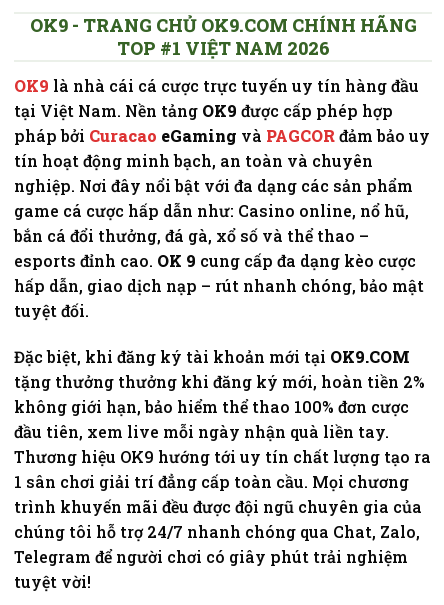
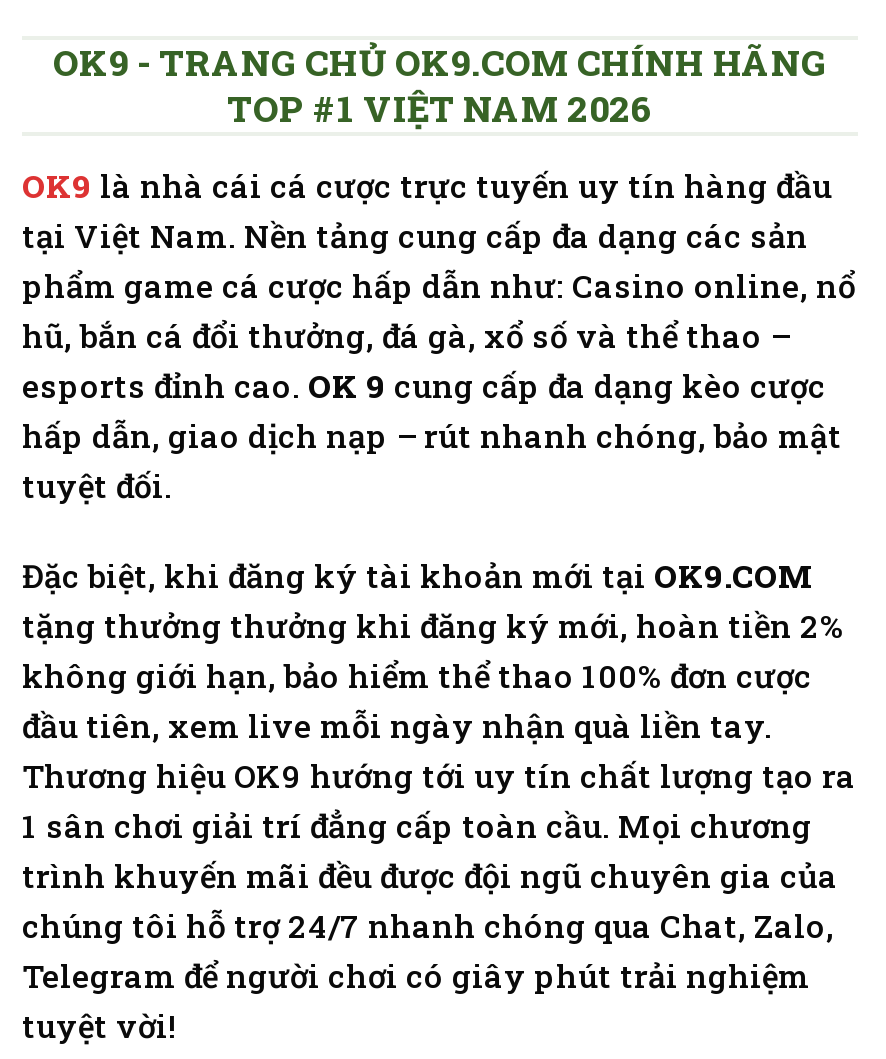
[14,100,430,246] tại Việt Nam. Nền tảng OK9 được cấp phép hợp | pháp bởi Curacao eGaming và PAGCOR đảm bảo uy | tín hoạt động minh bạch, an toàn và chuyên | nghiệp. Nơi đây nổi bật với đa dạng các sản phẩm | game cá cược hấp dẫn như: Casino online, nổ hũ, | bắn cá đổi thưởng, đá gà, xổ số và thể thao – -> [22,213,856,355] tại Việt Nam. Nền tảng cung cấp đa dạng các sản | phẩm game cá cược hấp dẫn như: Casino online, nổ | hũ, bắn cá đổi thưởng, đá gà, xổ số và thể thao –

